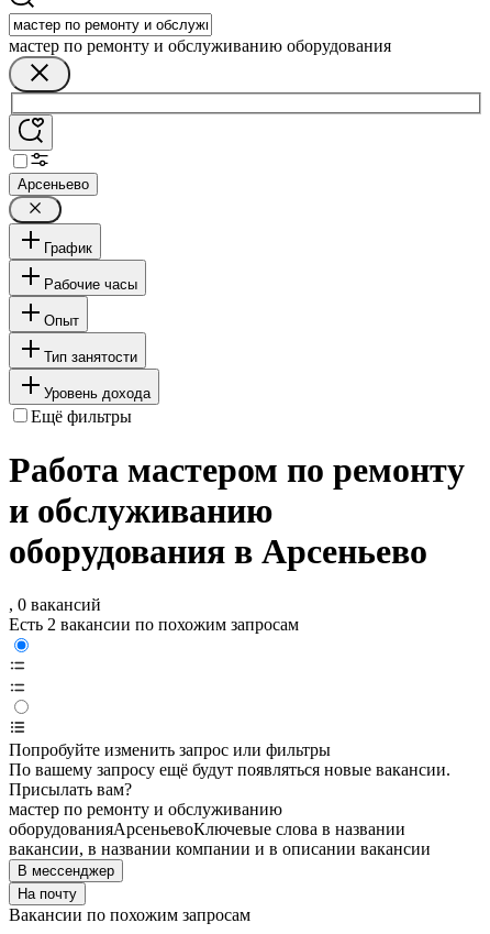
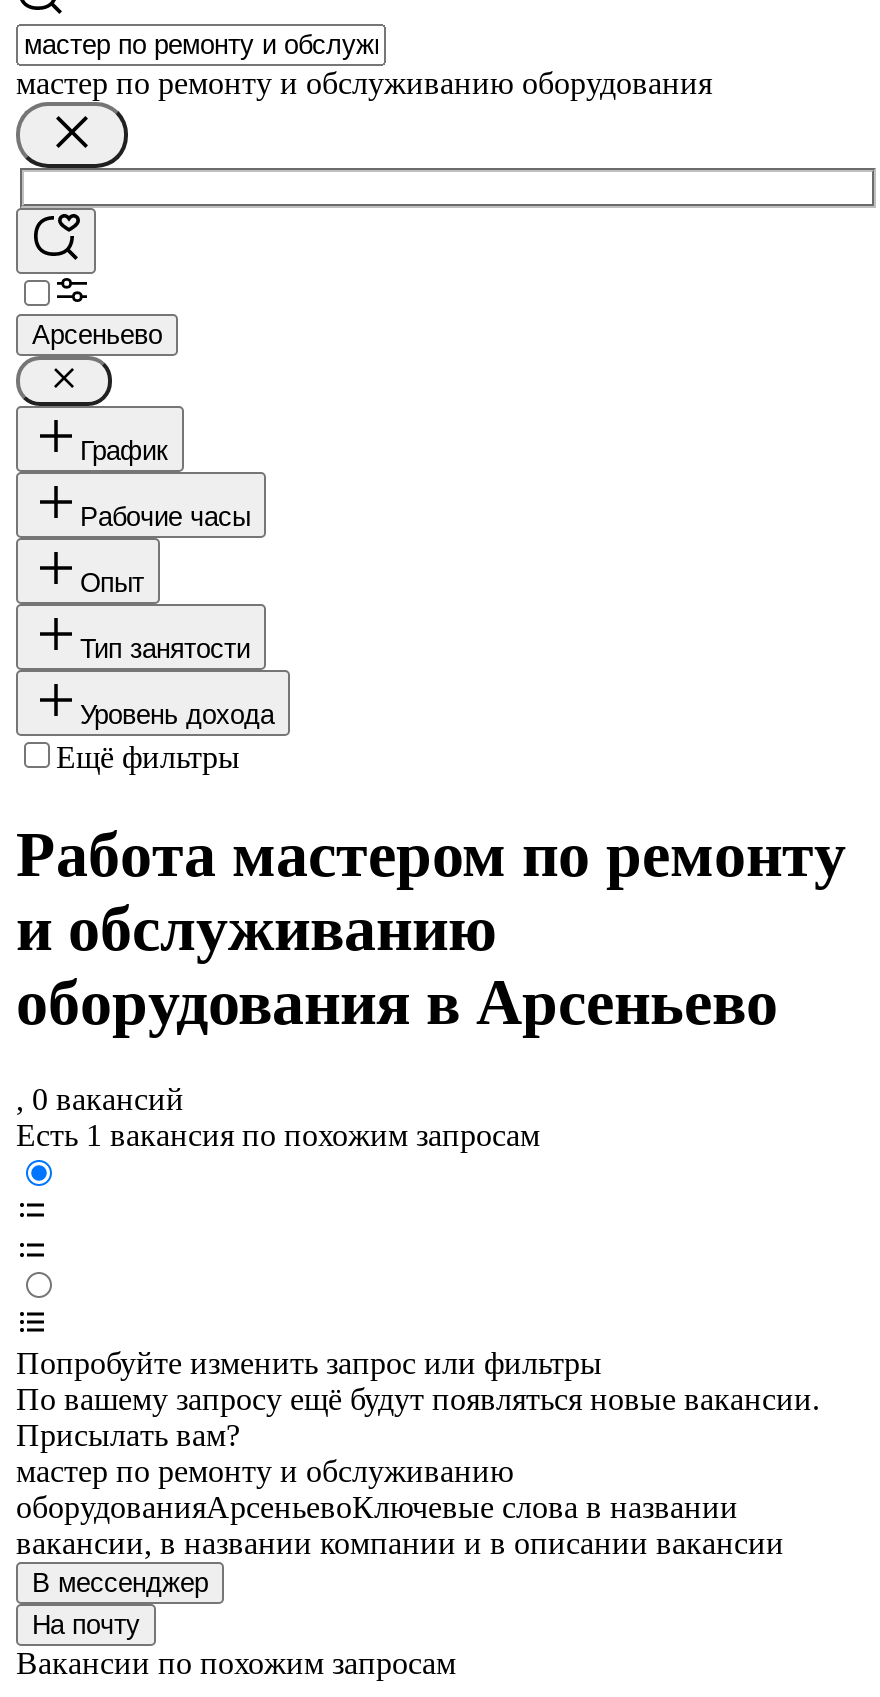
[9,616,299,634] Есть 2 вакансии по похожим запросам -> [16,1119,540,1153] Есть 1 вакансия по похожим запросам

